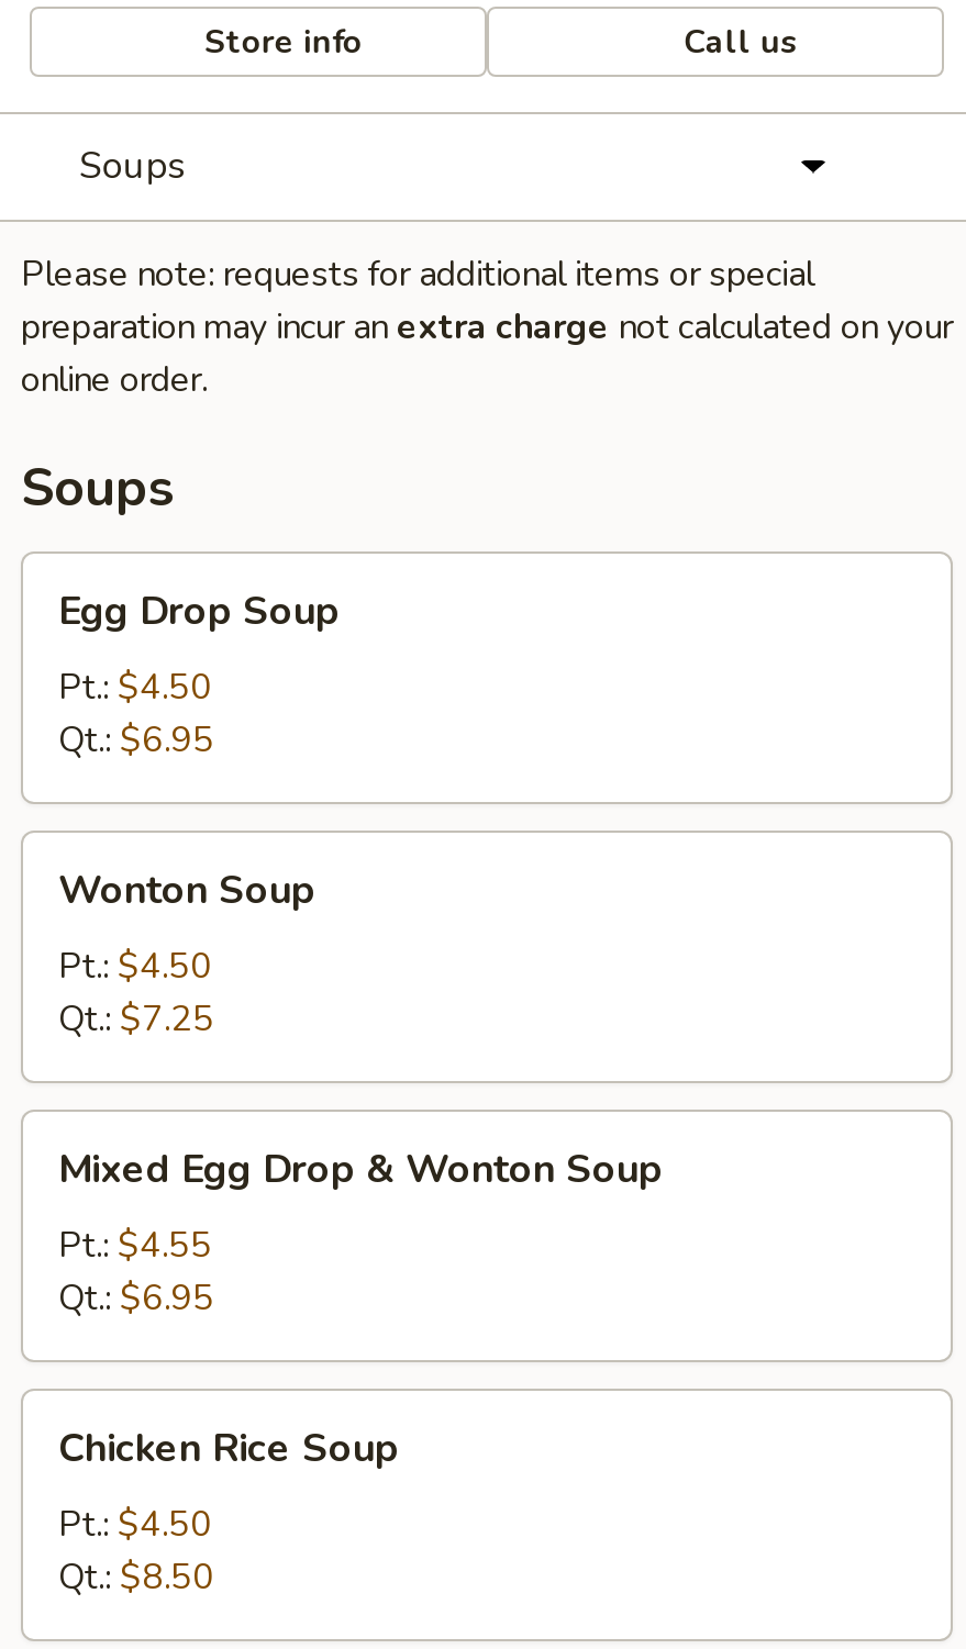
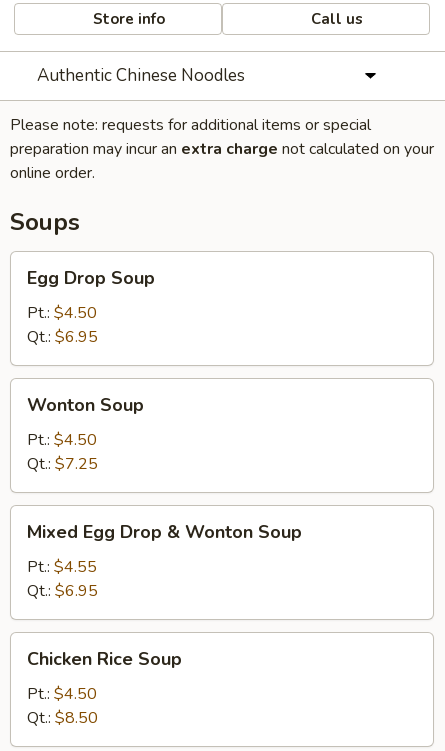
[79,141,185,191] Soups -> [37,64,245,87] Authentic Chinese Noodles

